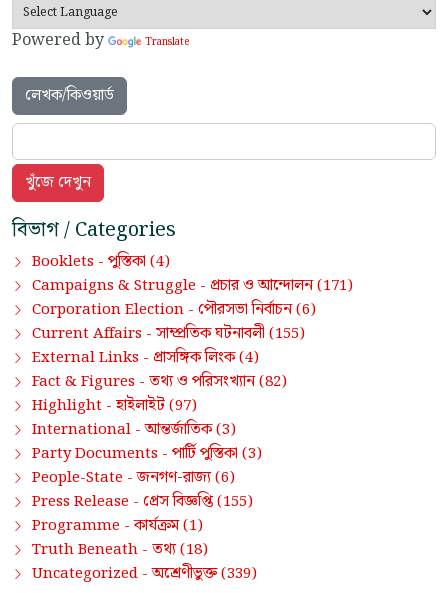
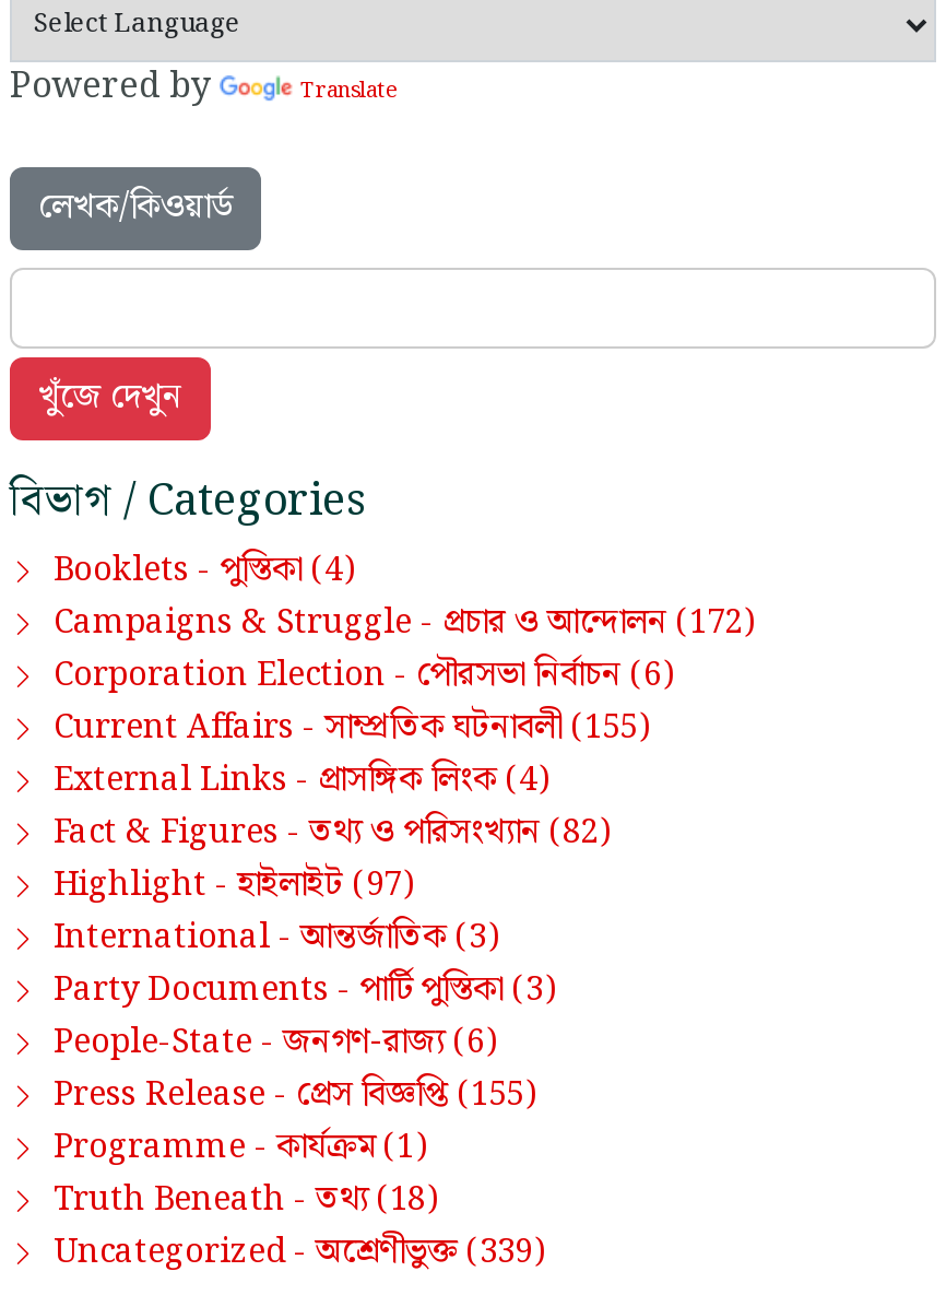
[32,273,353,298] Campaigns & Struggle - প্রচার ও আন্দোলন (171) -> [54,596,755,651] Campaigns & Struggle - প্রচার ও আন্দোলন (172)

